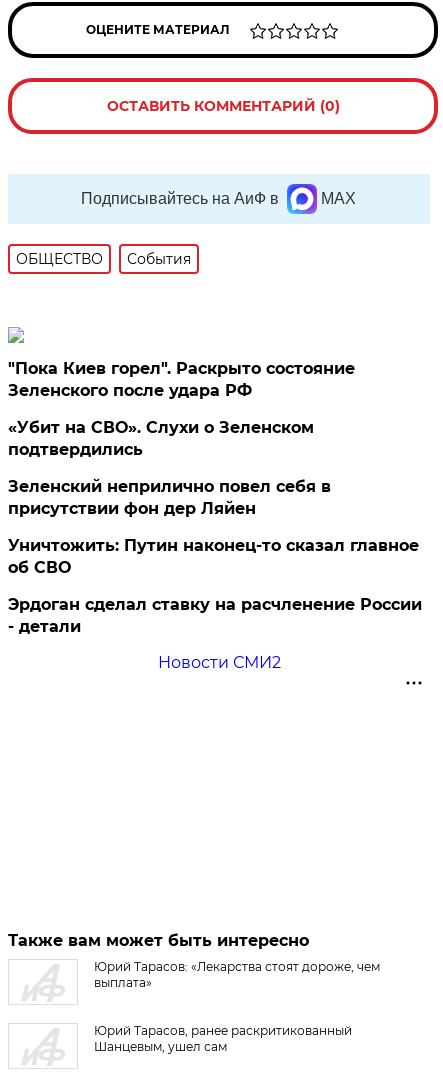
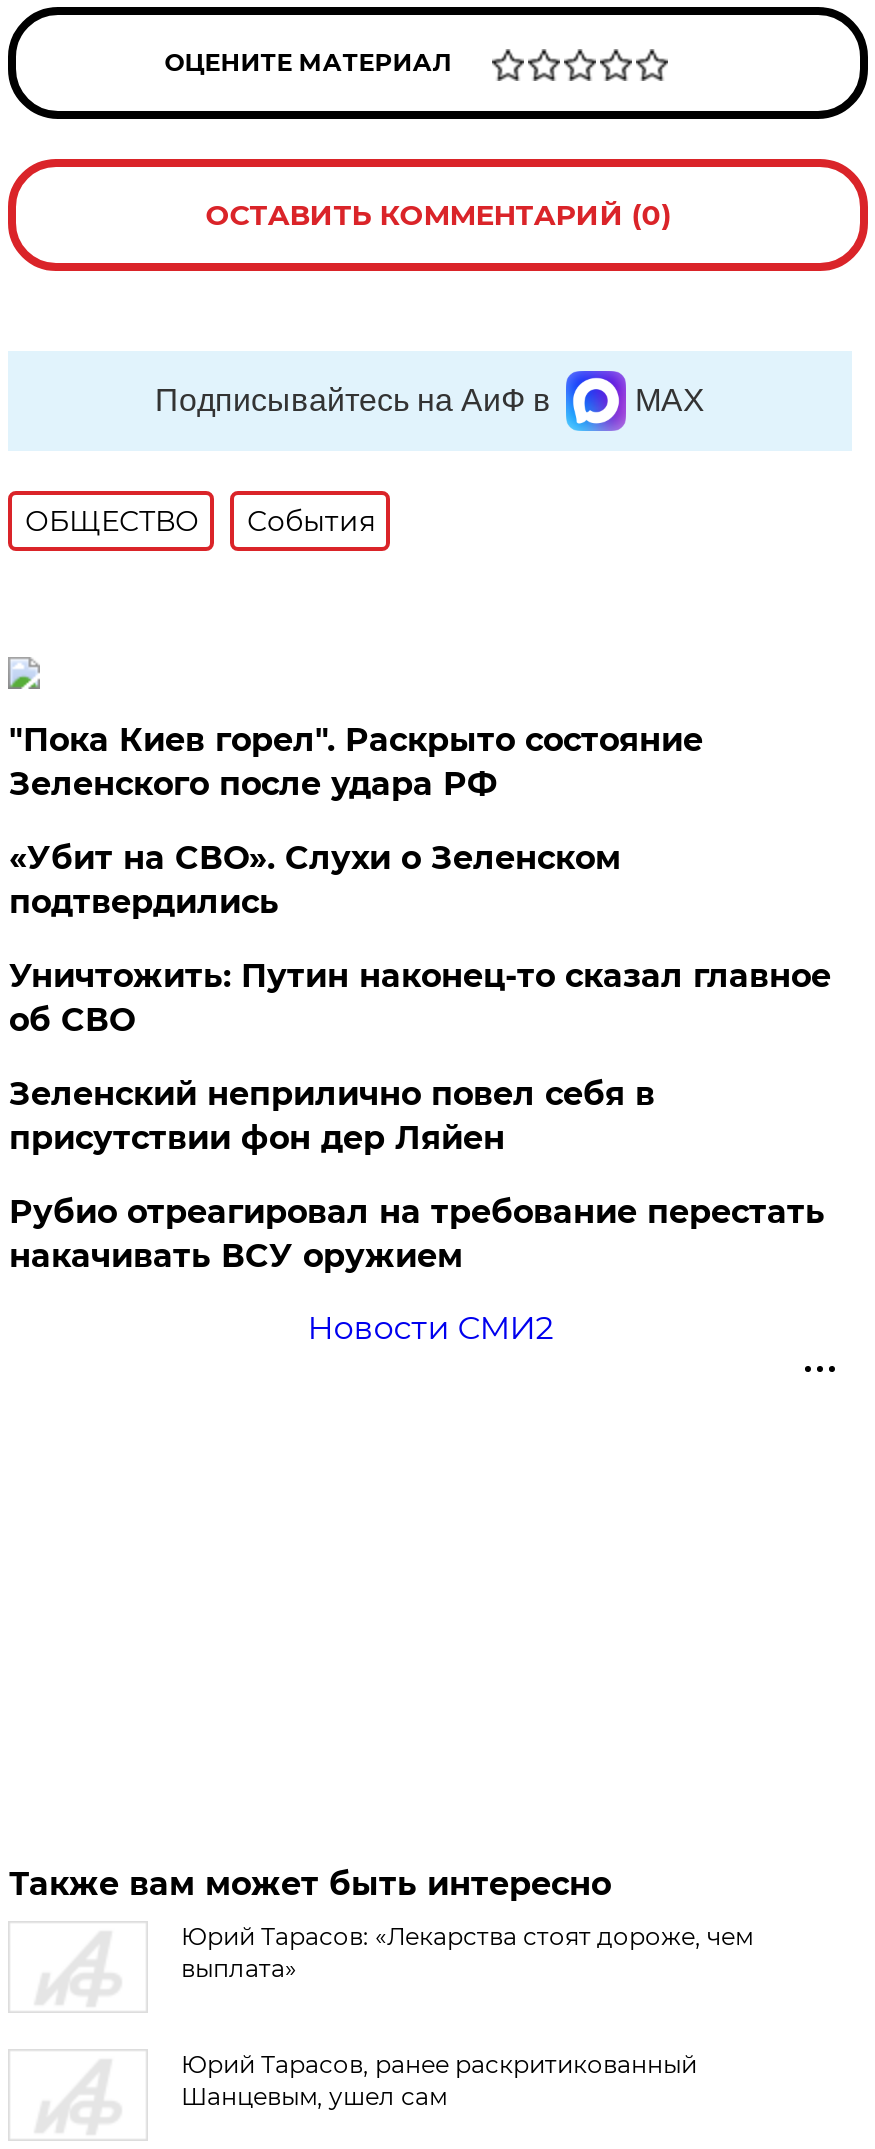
moved [8,477,331,518] -> [9,1075,655,1157]: Зеленский неприлично повел cебя в | присутствии фон дер Ляйен
moved [8,536,419,577] -> [9,957,831,1039]: Уничтожить: Путин наконец-то сказал главное | об СВО
[8,595,422,636] Эрдоган сделал ставку на расчленение России | - детали -> [9,1193,825,1275] Рубио отреагировал на требование перестать | накачивать ВСУ оружием

